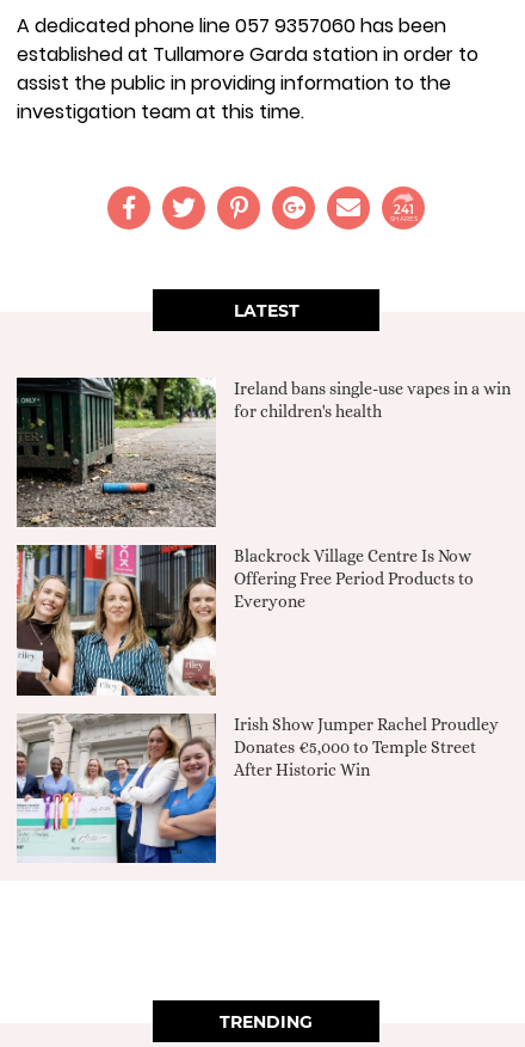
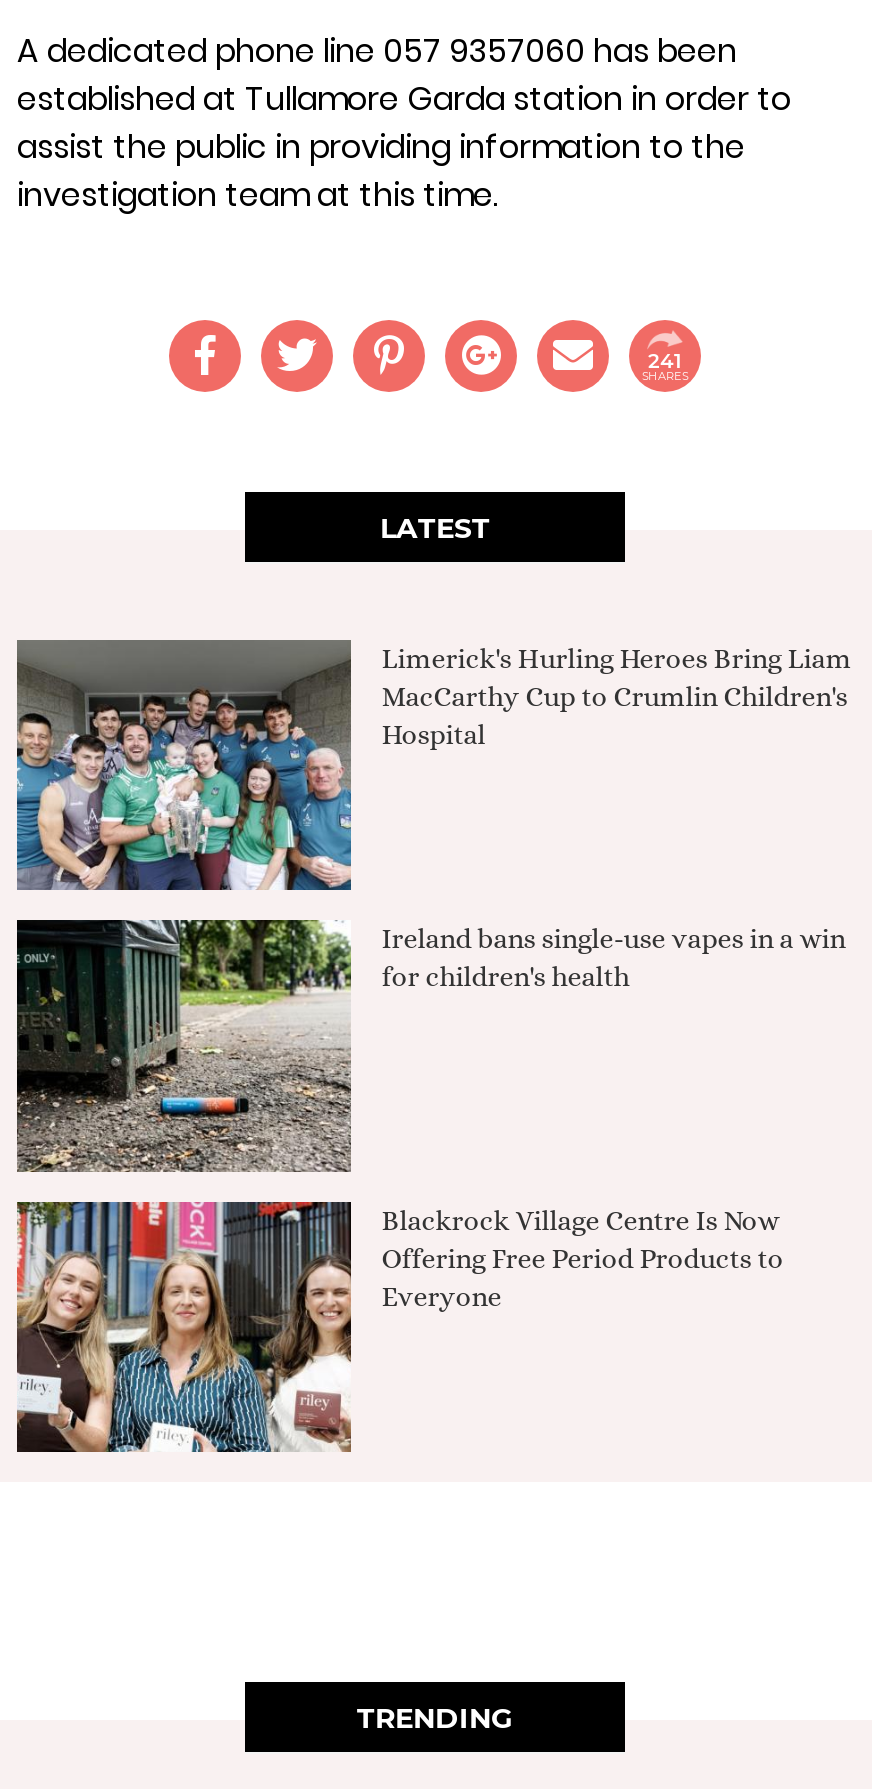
none -> [15,638,851,892] [image] | Limerick's Hurling Heroes Bring Liam | MacCarthy Cup to Crumlin Children's | Hospital
moved [16,375,511,611] -> [15,916,845,1311]: [image] | Ireland bans single-use vapes in a win | for children's health | Blackrock Village Centre Is Now | Offering Free Period Products to | Everyone
moved [14,544,218,698] -> [13,1198,355,1456]: [image]
[16,714,499,864] [image] | Irish Show Jumper Rachel Proudley | Donates €5,000 to Temple Street | After Historic Win -> none

